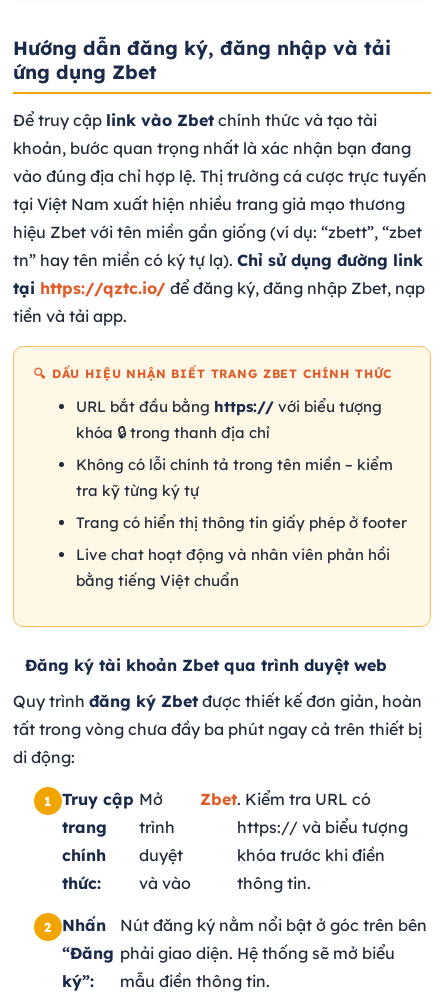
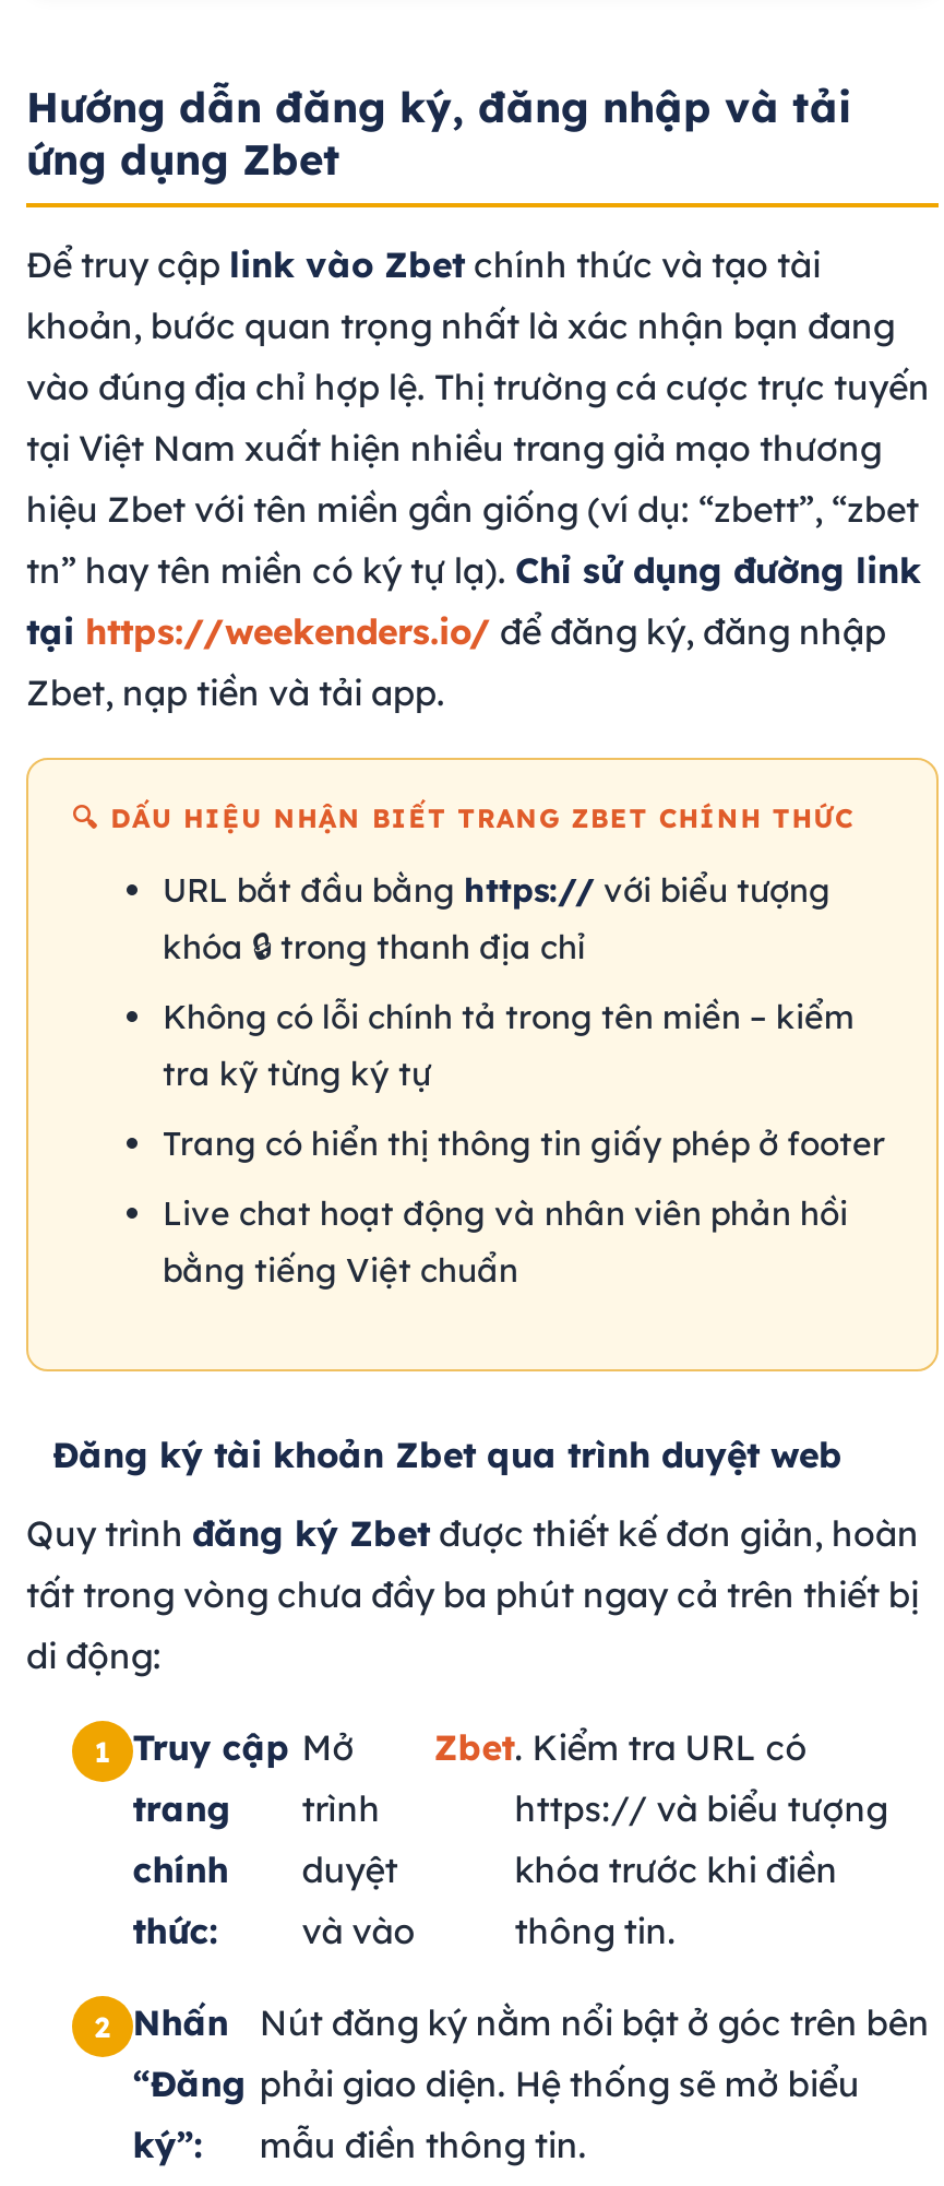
[13,278,425,326] tại https://qztc.io/ để đăng ký, đăng nhập Zbet, nạp | tiền và tải app. -> [26,610,886,715] tại https://weekenders.io/ để đăng ký, đăng nhập | Zbet, nạp tiền và tải app.

